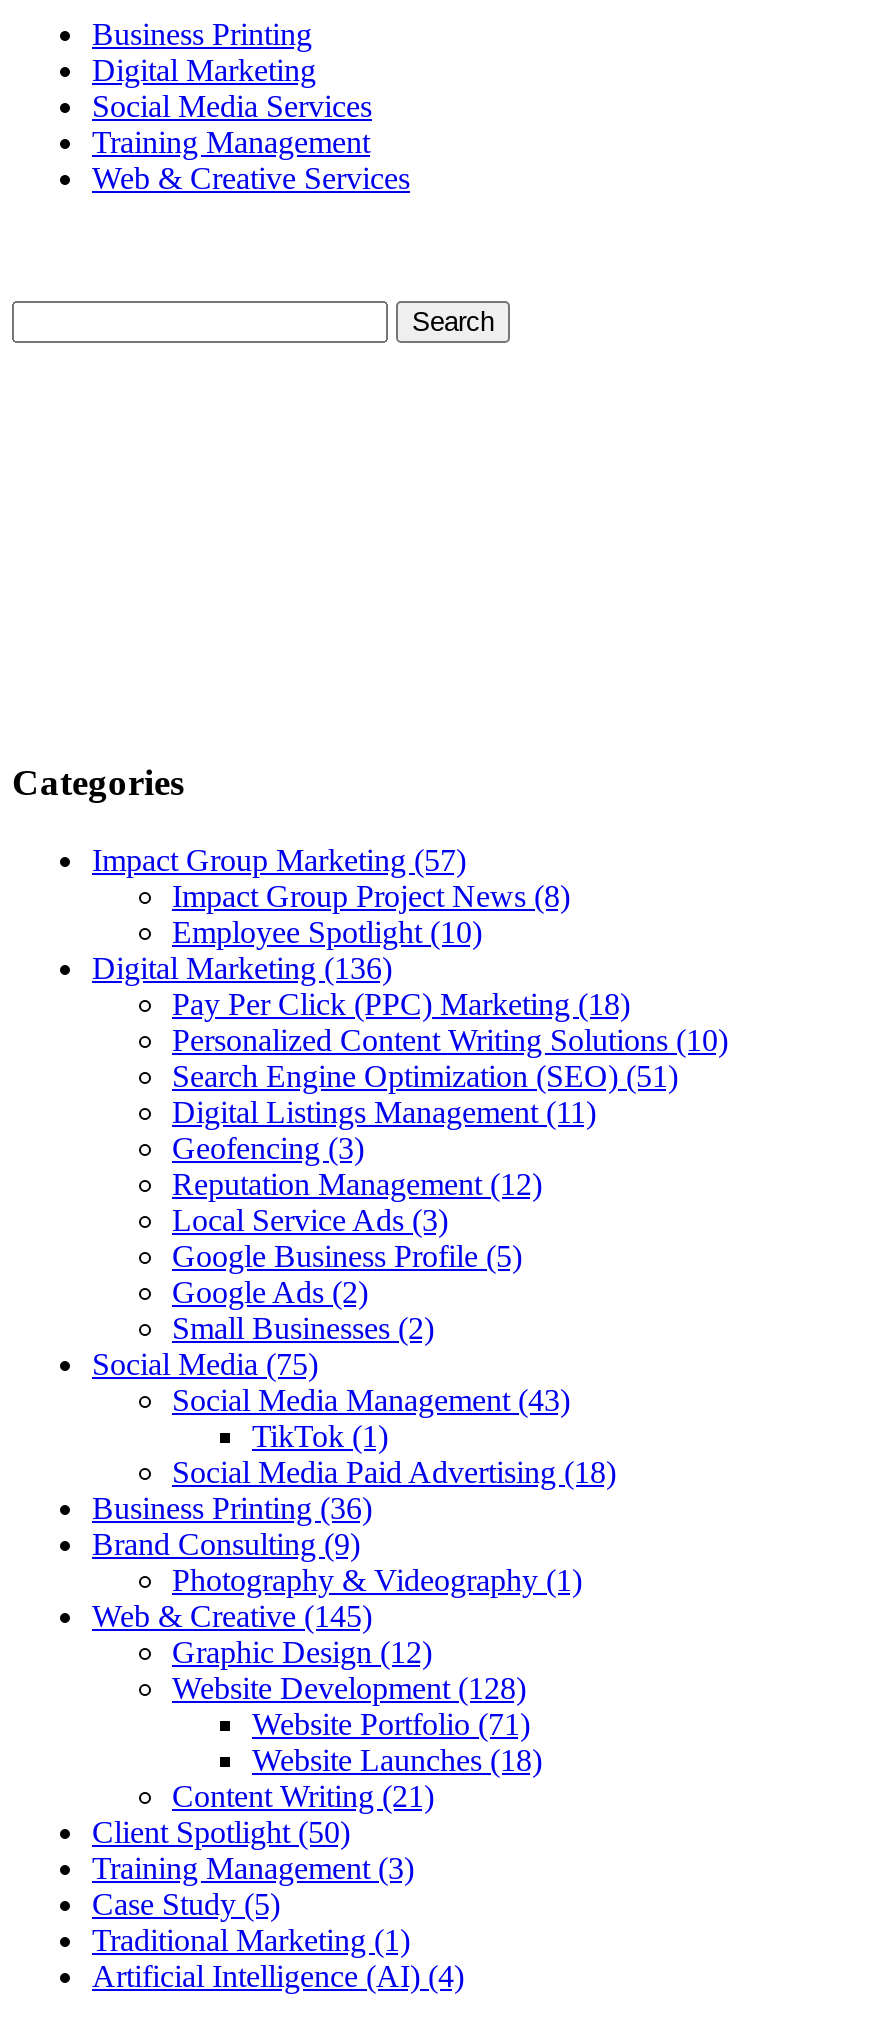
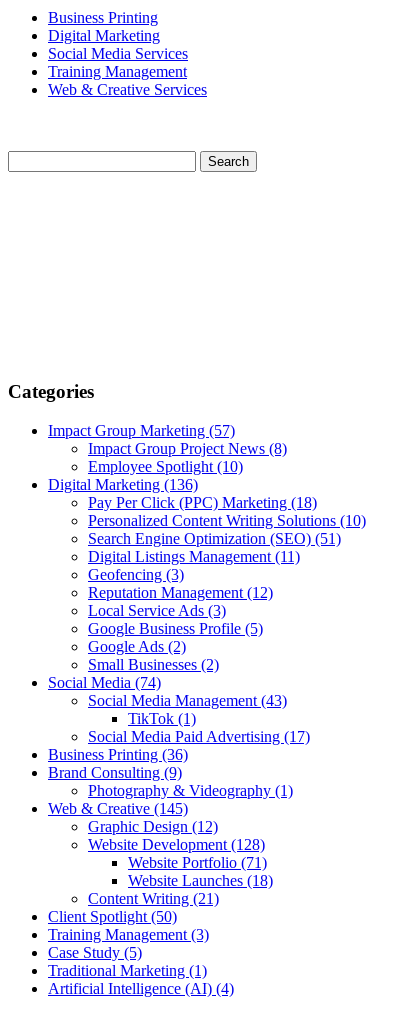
[92,1347,318,1381] Social Media (75) -> [48,674,161,691] Social Media (74)
[172,1455,616,1489] Social Media Paid Advertising (18) -> [88,728,310,745] Social Media Paid Advertising (17)

